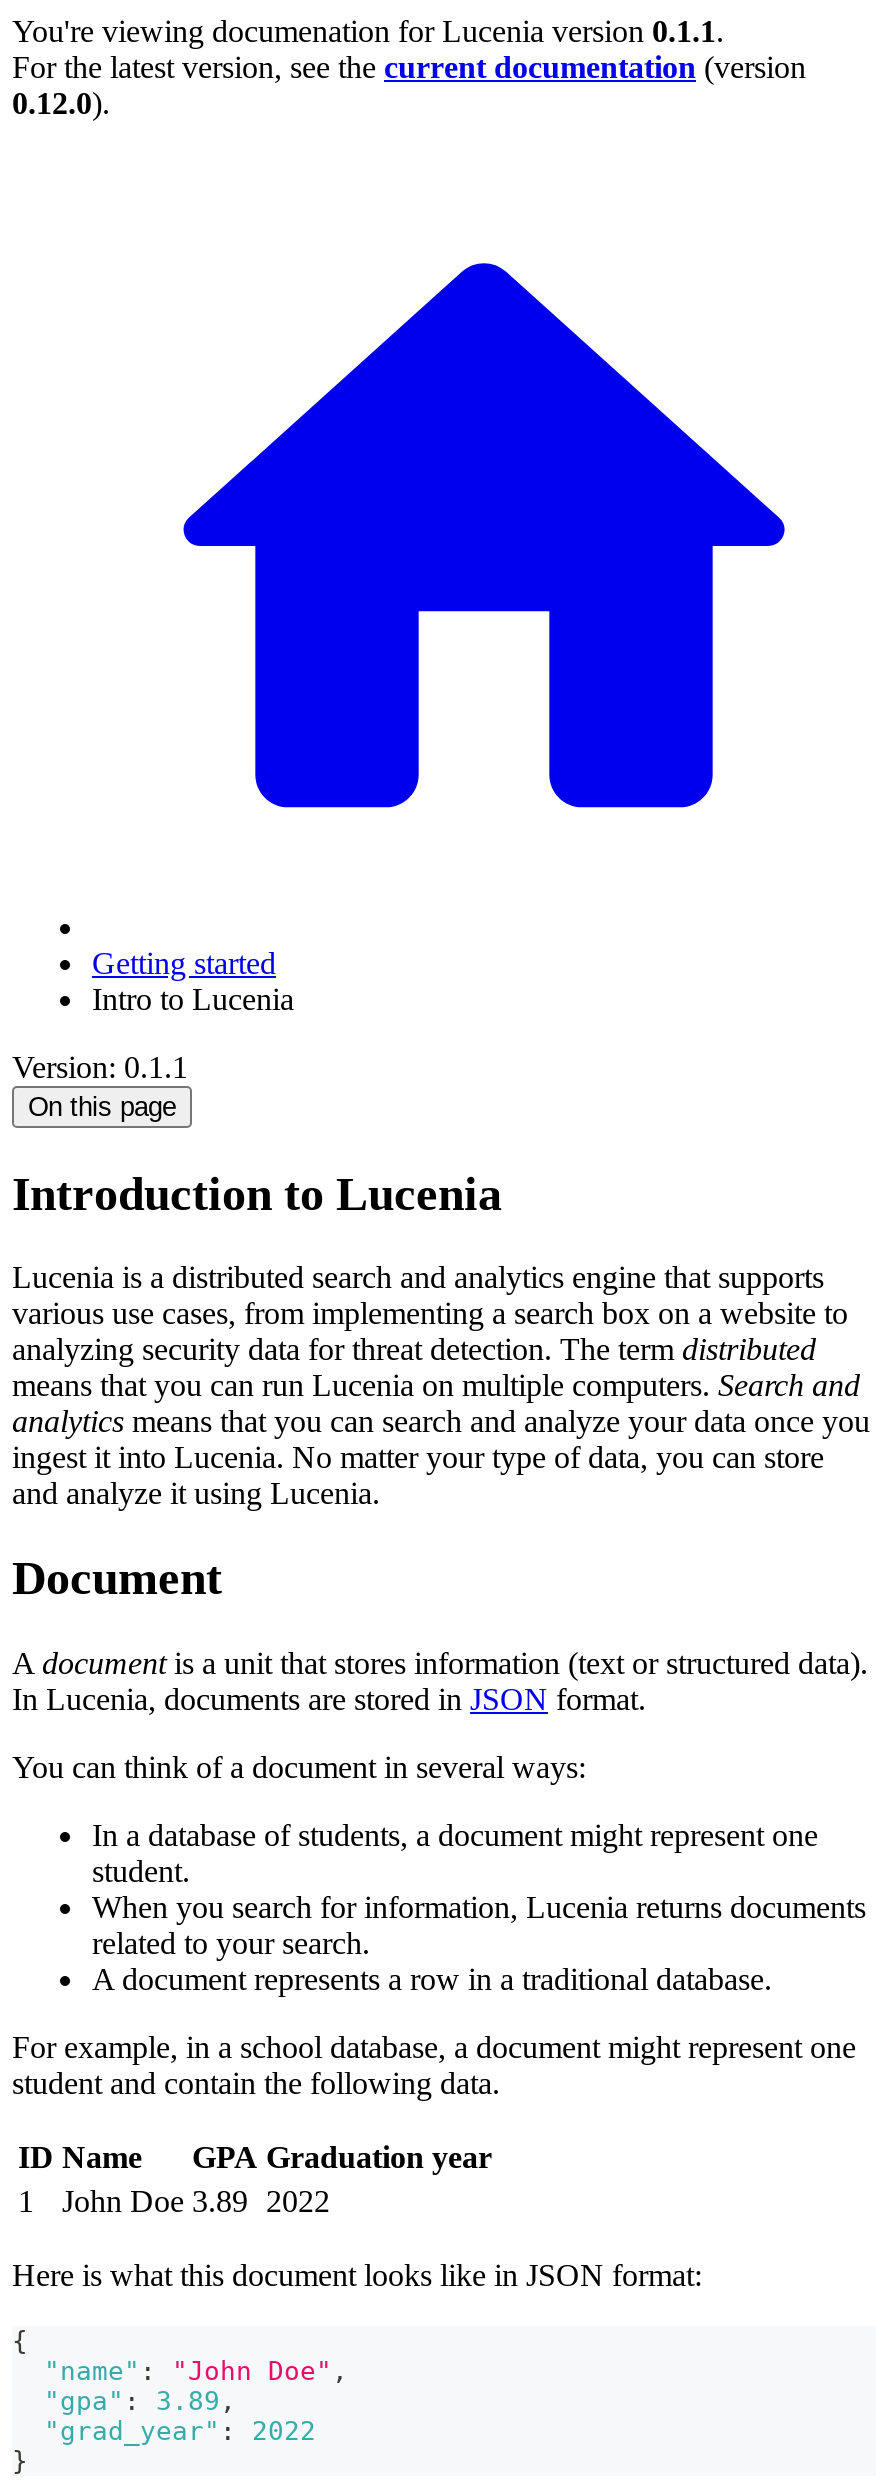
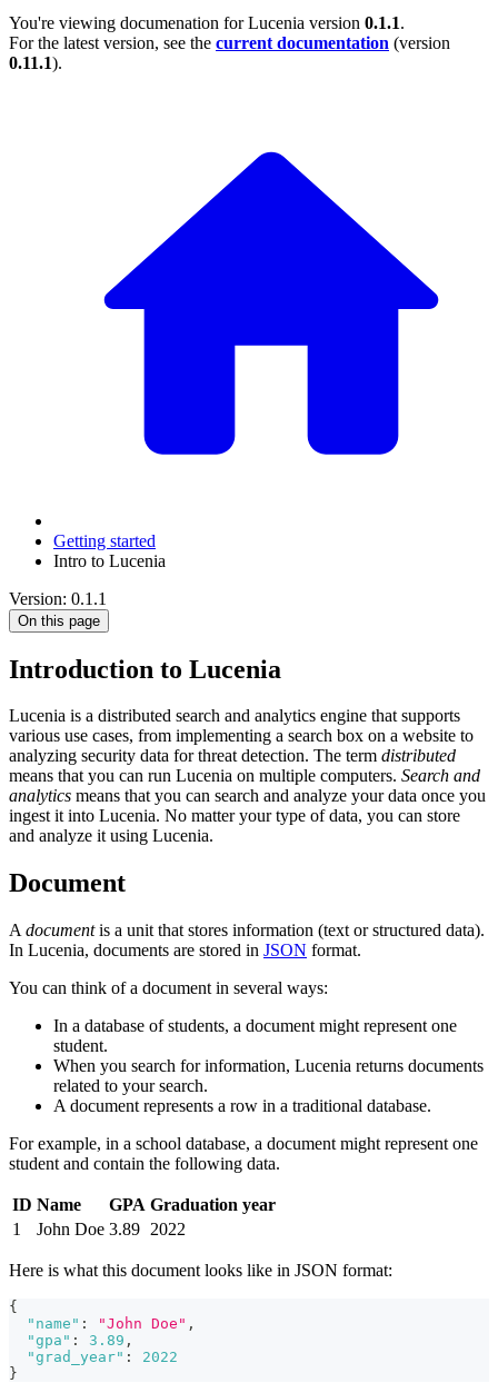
[12,85,110,119] 0.12.0). -> [9,53,62,72] 0.11.1).

